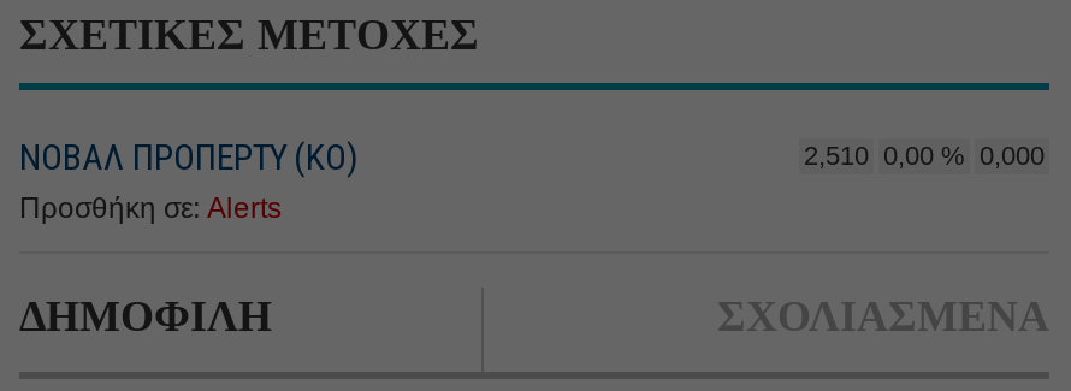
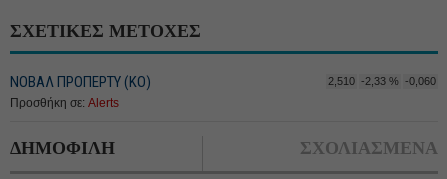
[804,141,1045,170] 2,510 0,00 % 0,000 -> [328,75,436,87] 2,510 -2,33 % -0,060

